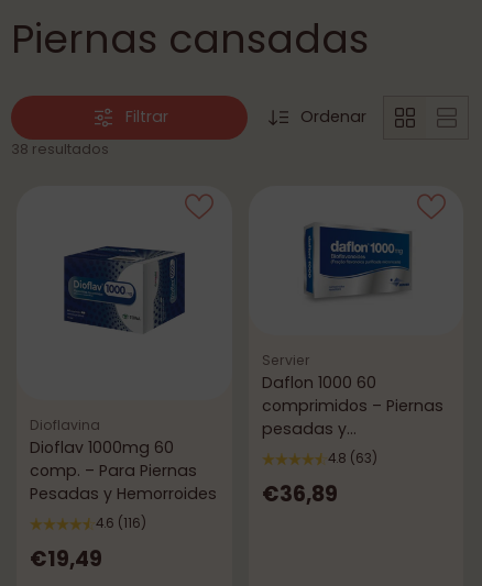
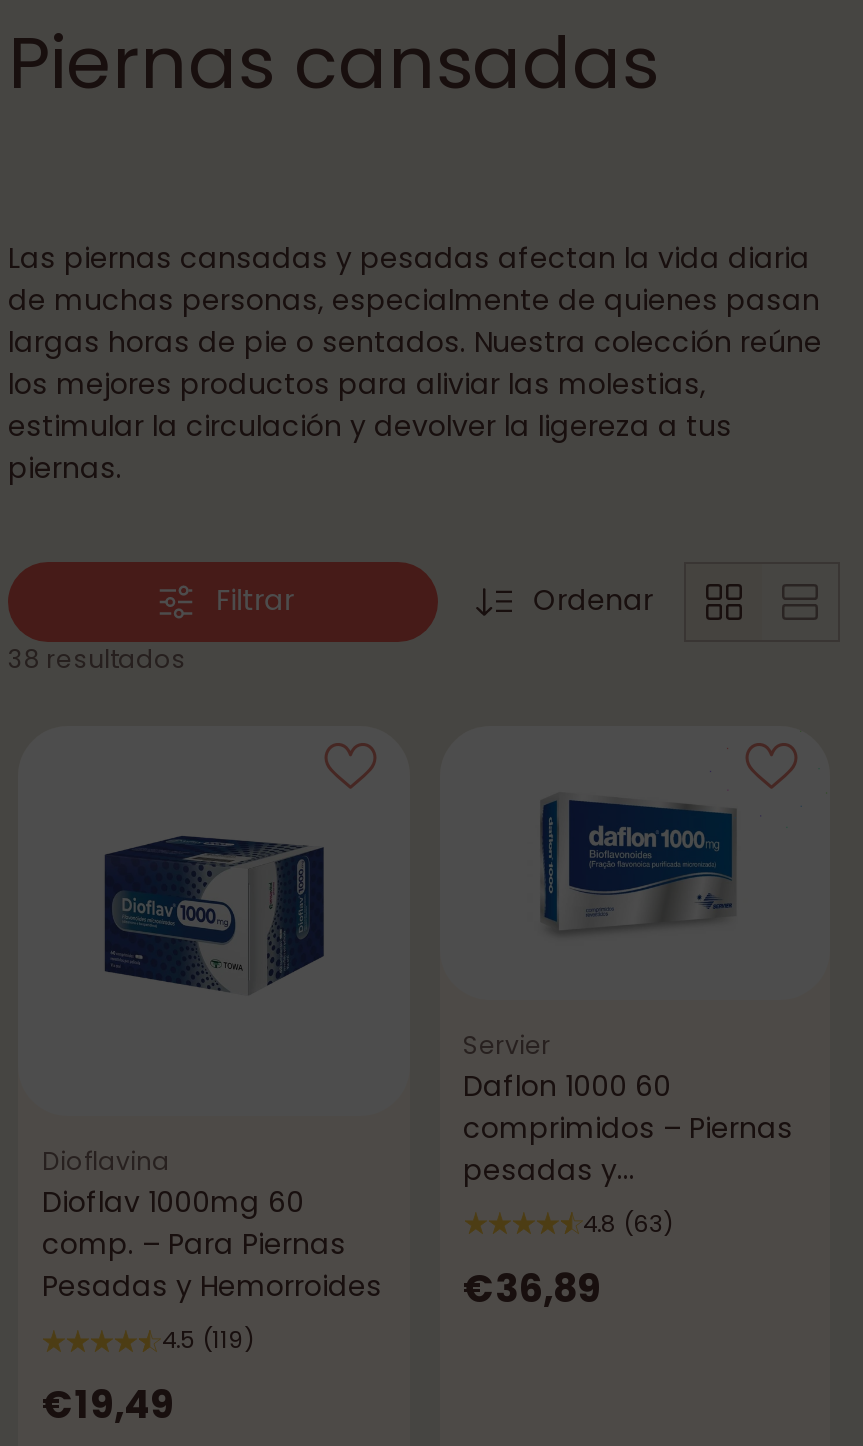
none -> [8,238,822,488] Las piernas cansadas y pesadas afectan la vida diaria | de muchas personas, especialmente de quienes pasan | largas horas de pie o sentados. Nuestra colección reúne | los mejores productos para aliviar las molestias, | estimular la circulación y devolver la ligereza a tus | piernas.
[96,515,146,532] 4.6 (116) -> [162,1325,254,1357] 4.5 (119)

